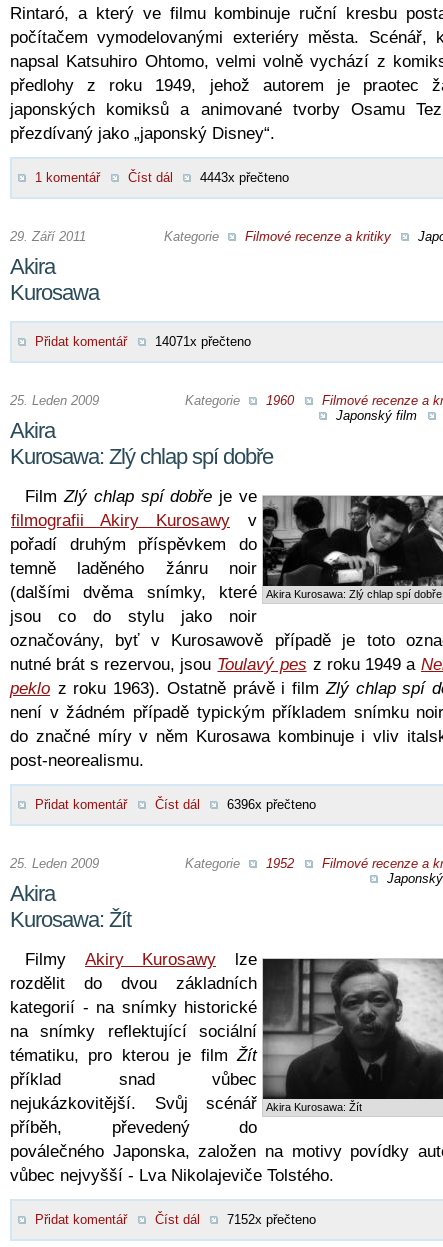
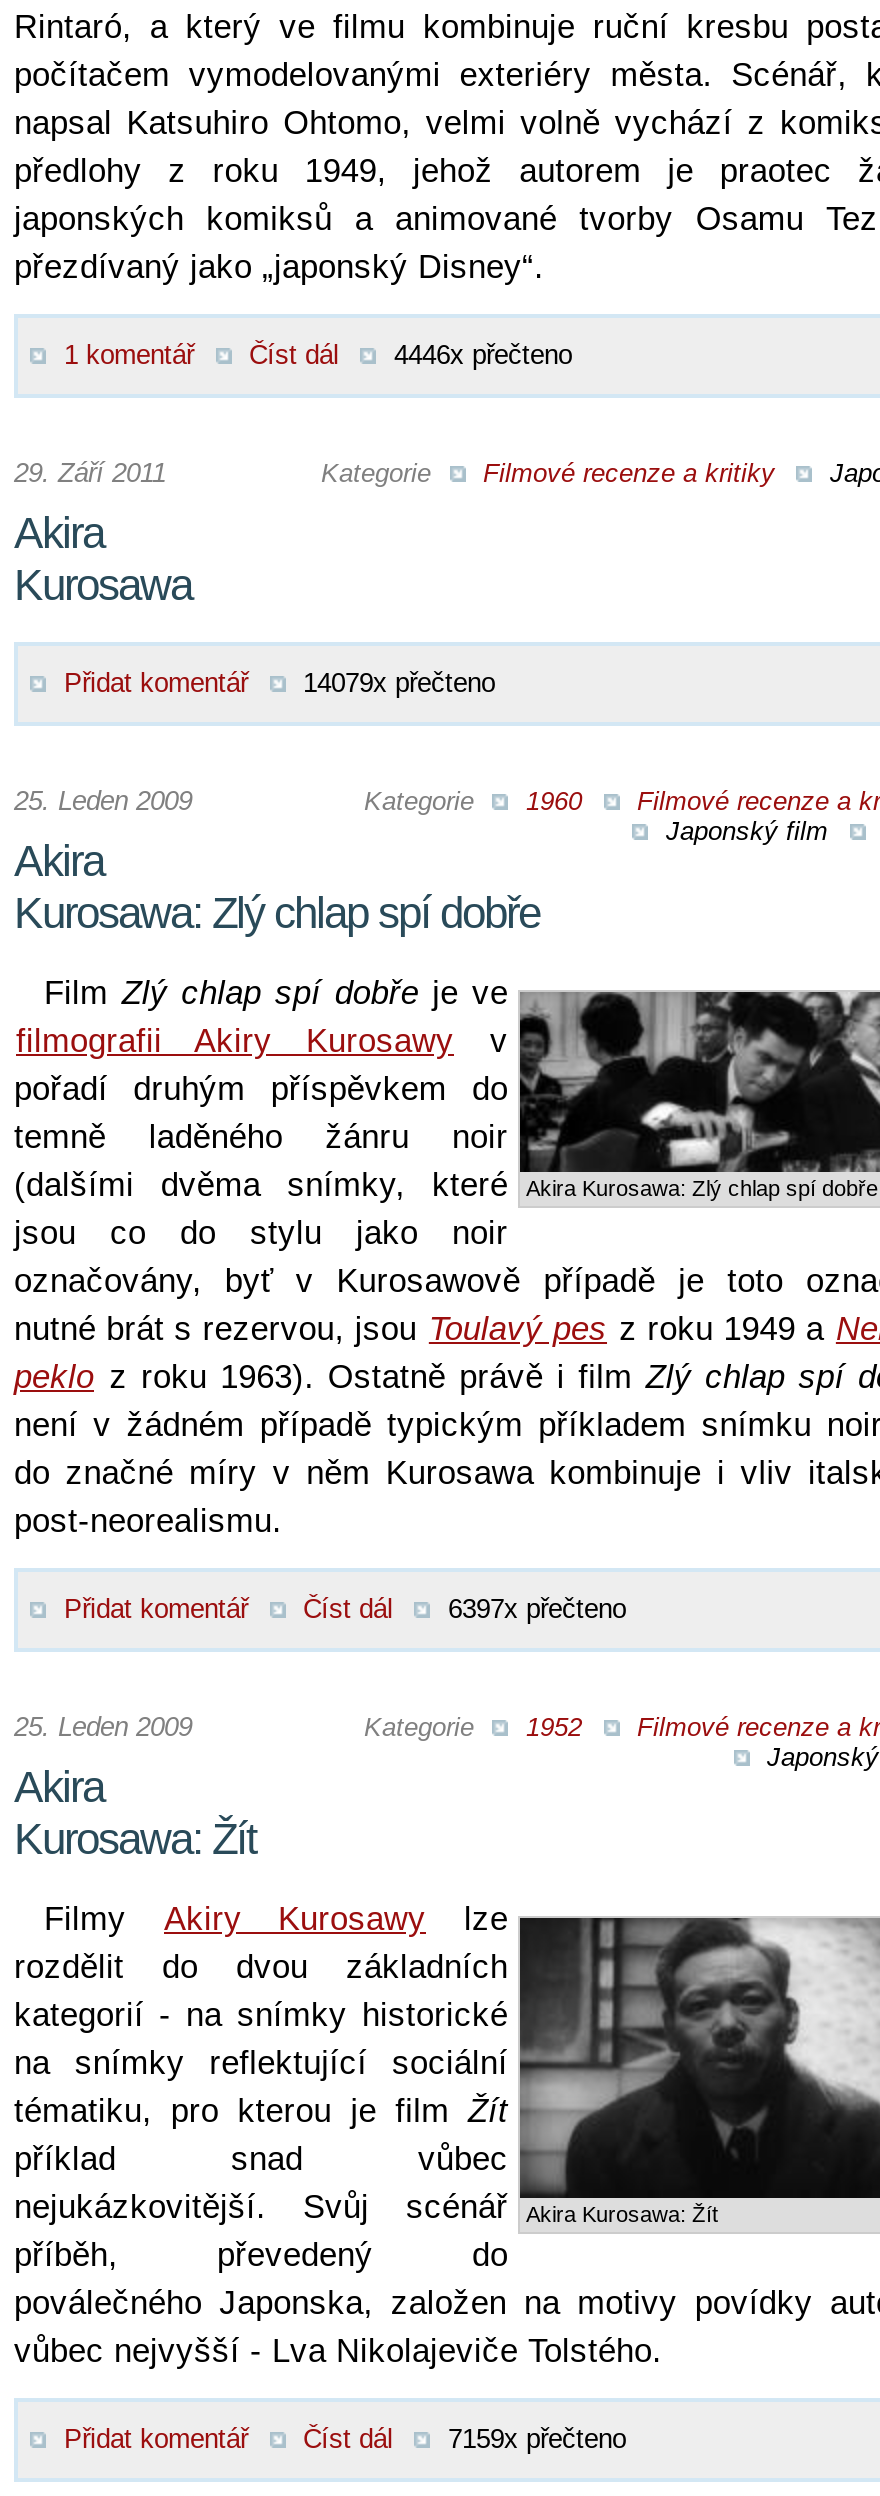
[35,169,289,184] 1 komentář Číst dál 4443x přečteno -> [64,339,572,369] 1 komentář Číst dál 4446x přečteno
[35,333,250,348] Přidat komentář 14071x přečteno -> [64,667,495,697] Přidat komentář 14079x přečteno
[35,796,316,811] Přidat komentář Číst dál 6396x přečteno -> [64,1593,626,1623] Přidat komentář Číst dál 6397x přečteno
[35,1211,316,1226] Přidat komentář Číst dál 7152x přečteno -> [64,2423,626,2453] Přidat komentář Číst dál 7159x přečteno

